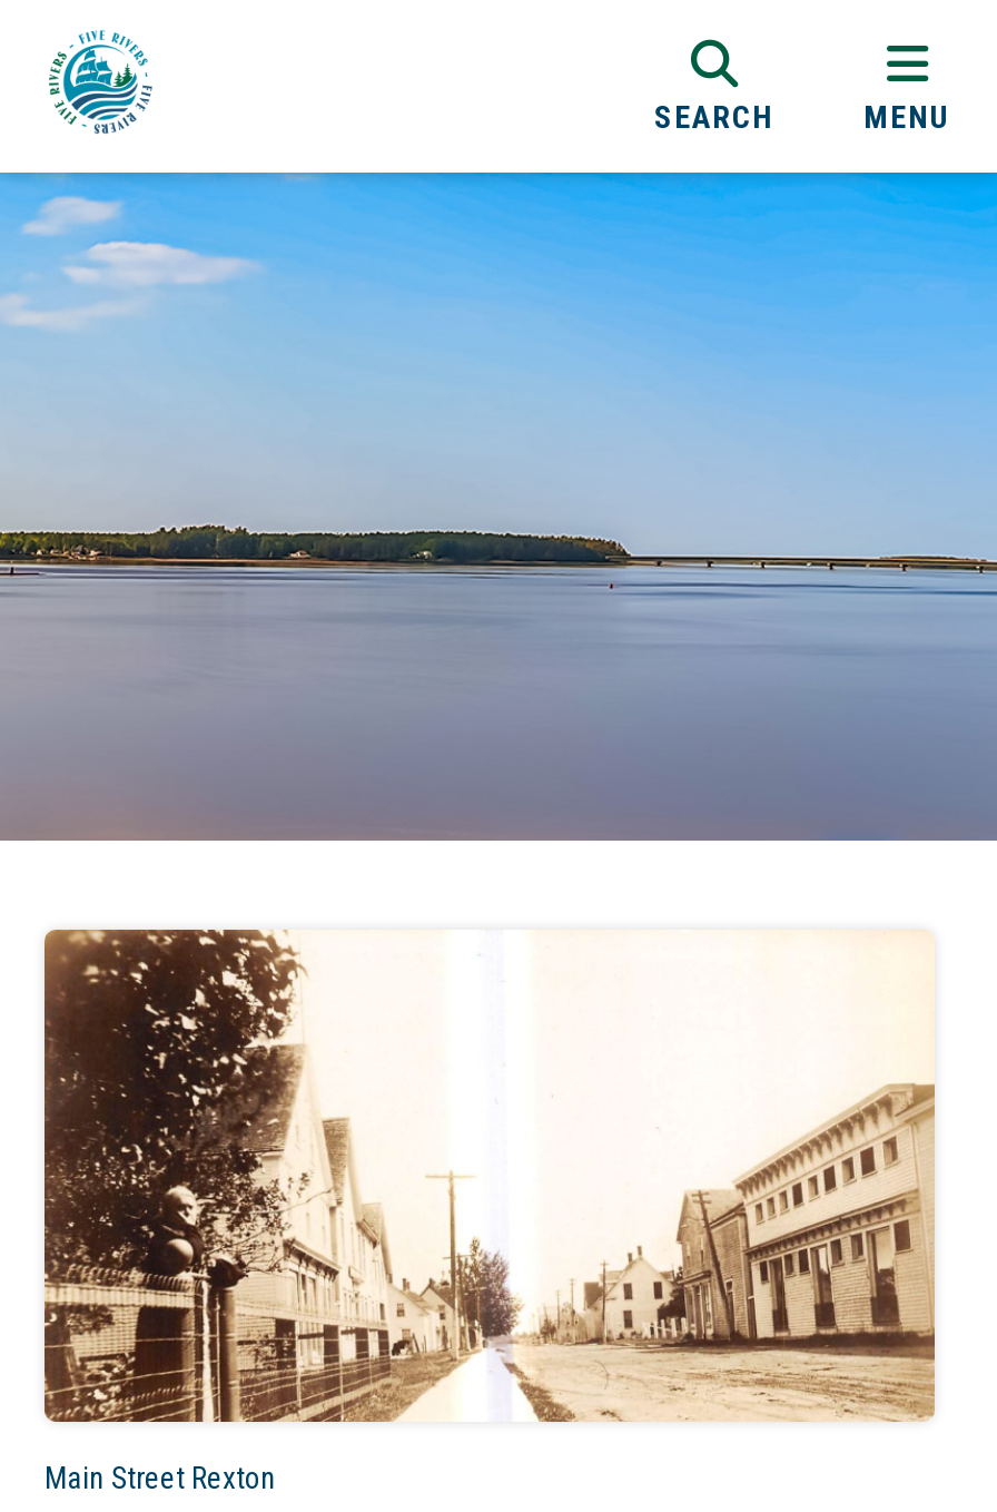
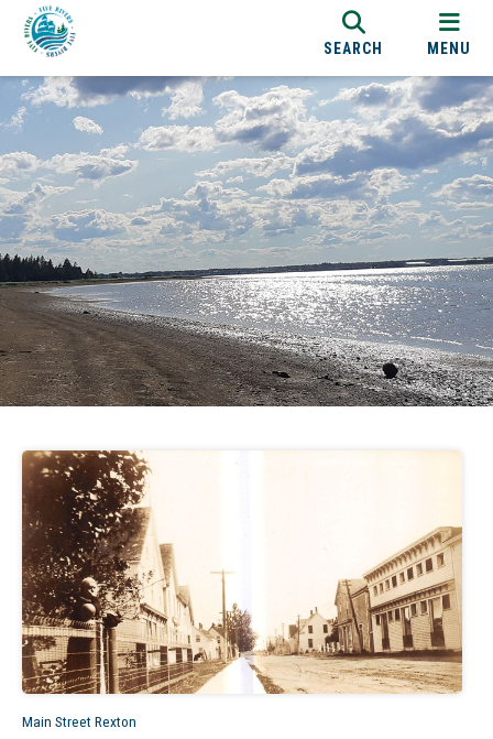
[7,170,990,843] [image] -> [3,75,490,407] [image]

